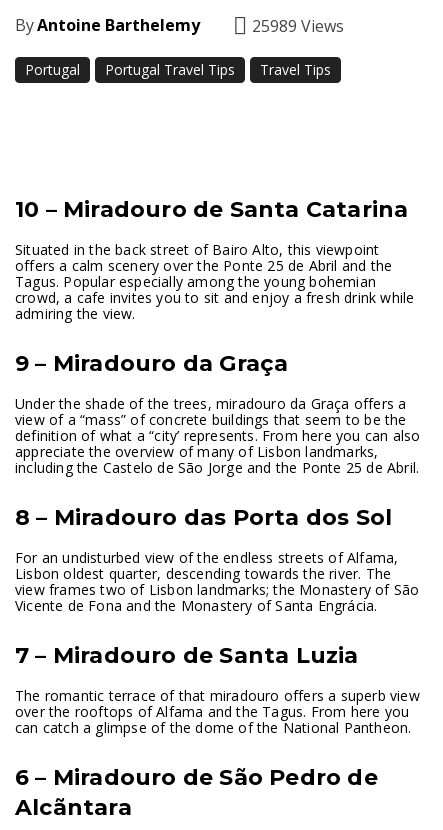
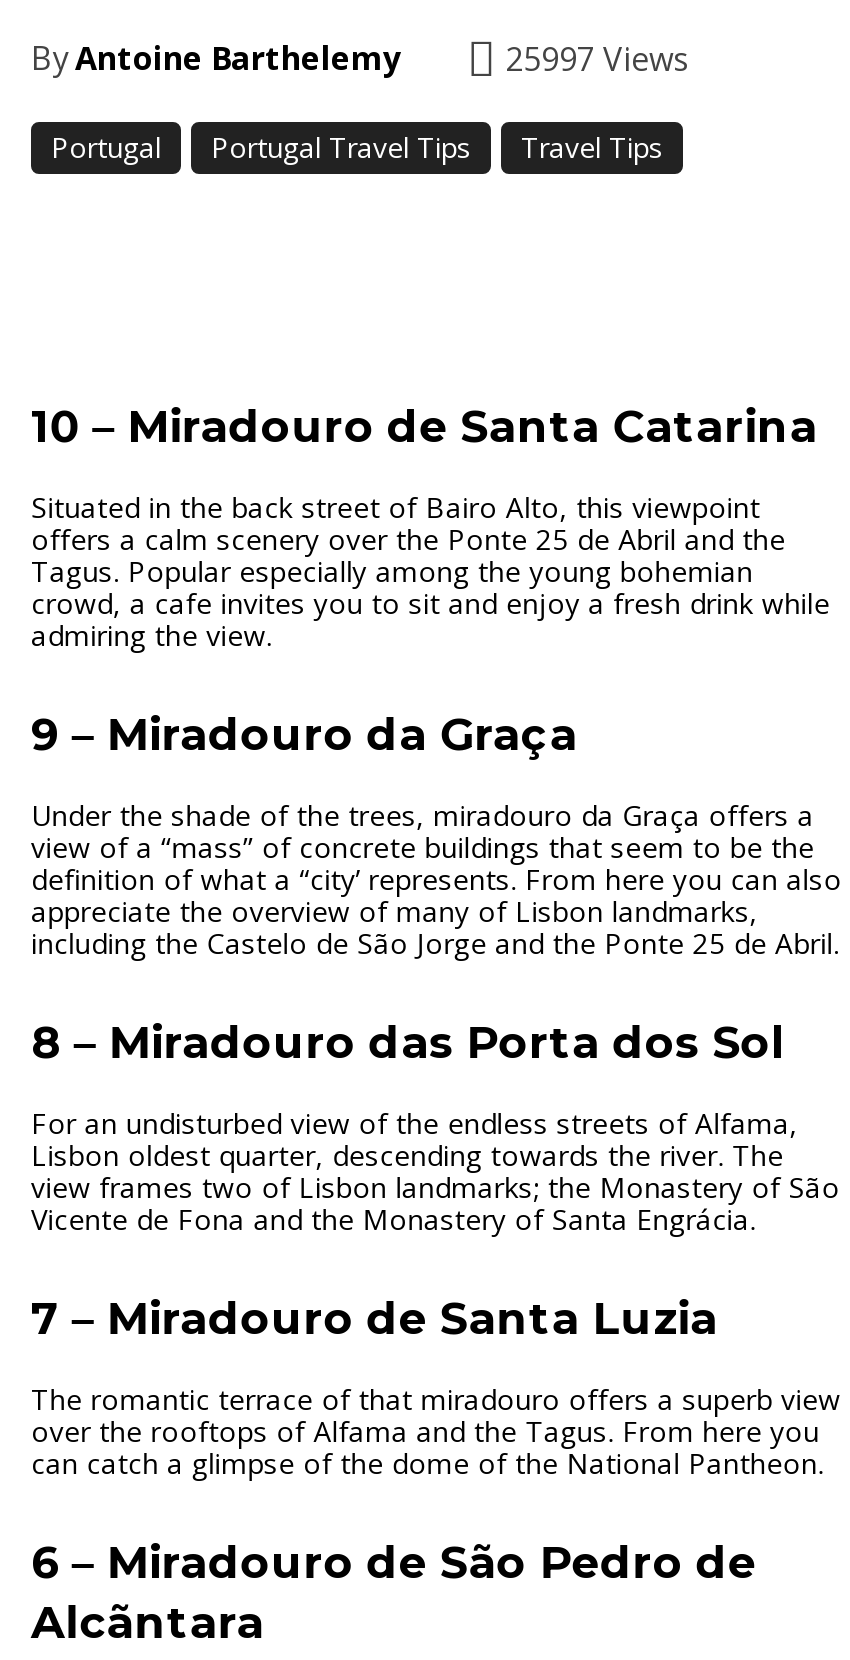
[252,15,344,37] 25989 Views -> [505,38,689,82] 25997 Views

